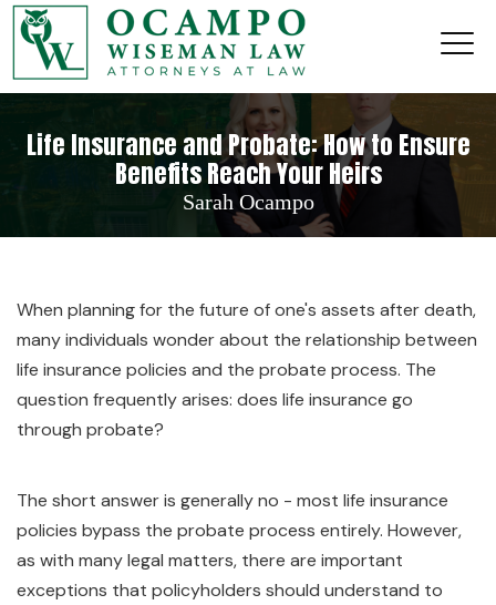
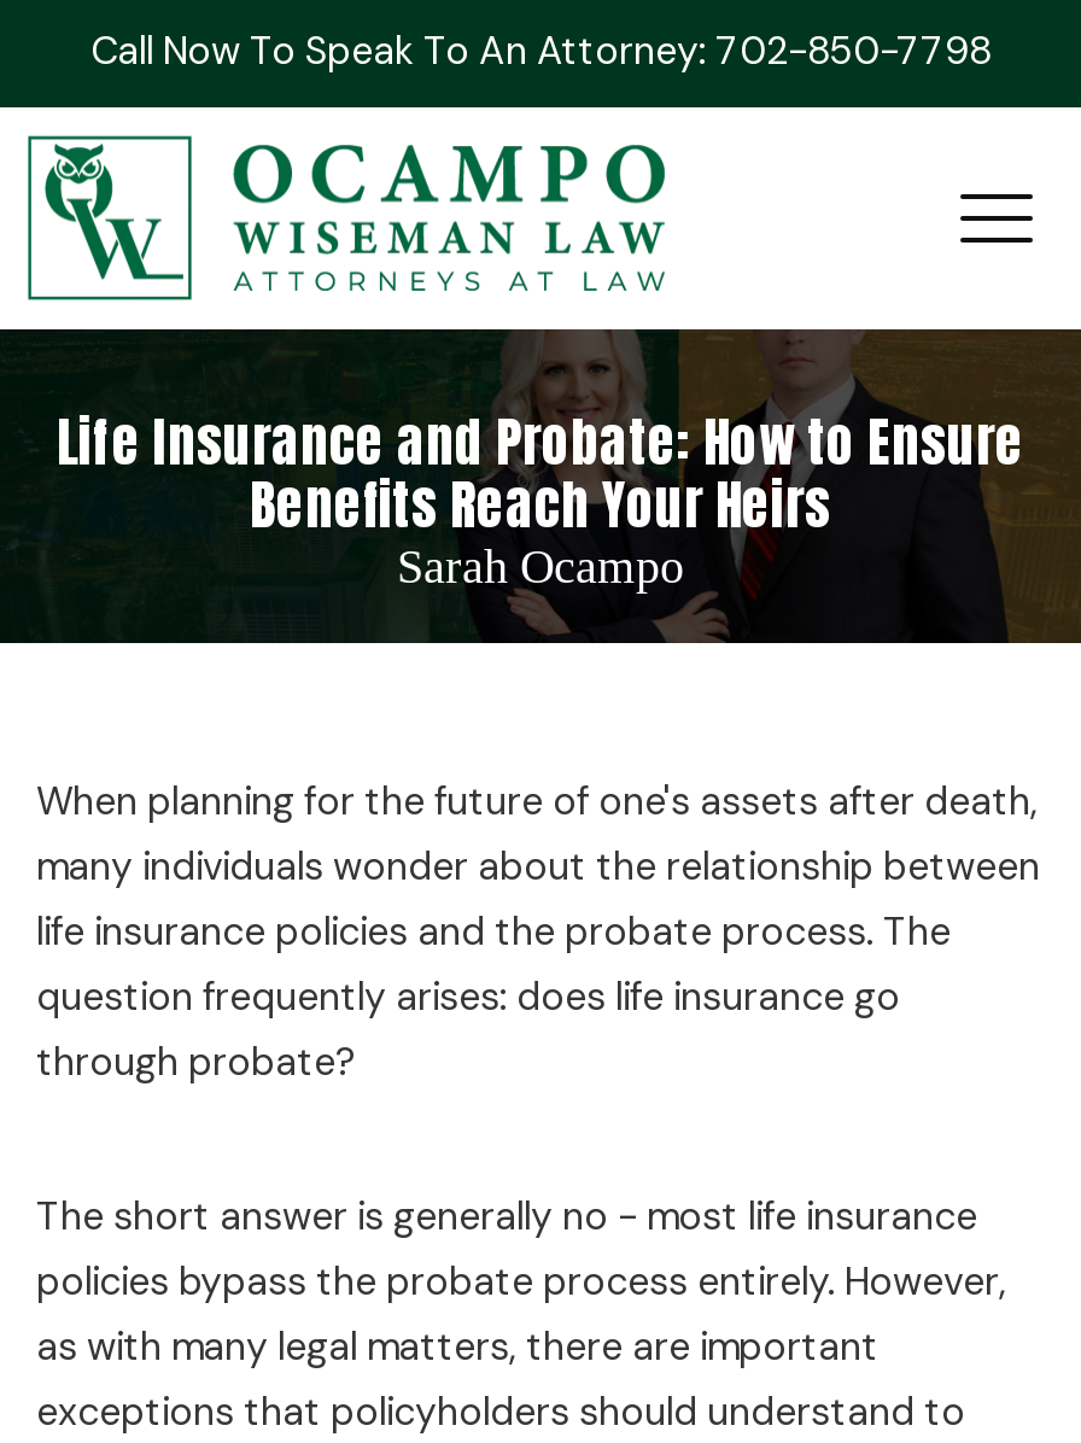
none -> [90,25,991,76] Call Now To Speak To An Attorney: 702-850-7798

